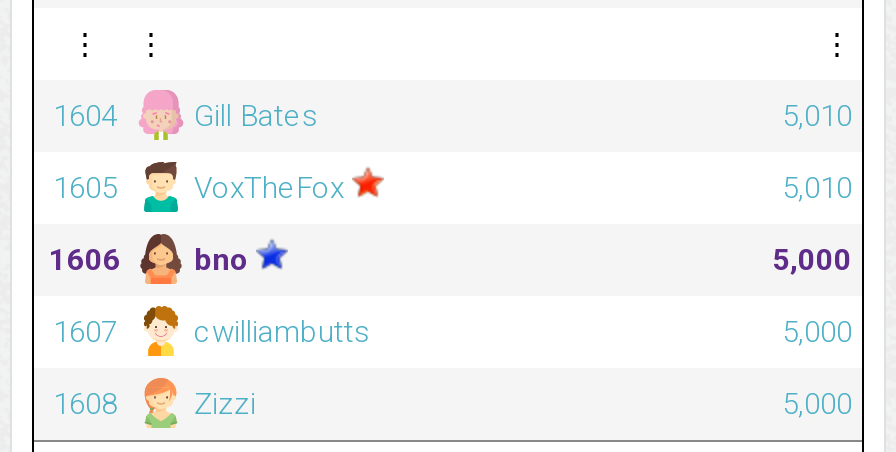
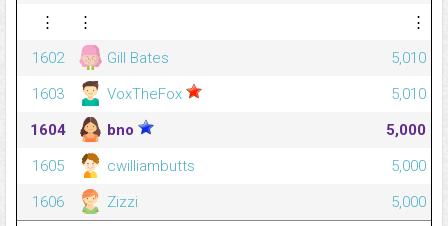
[53,98,117,134] 1604 -> [31,49,63,67] 1602
[53,170,117,206] 1605 -> [31,85,63,103] 1603
[49,242,121,278] 1606 -> [29,121,65,139] 1604
[53,314,117,350] 1607 -> [31,157,63,175] 1605
[53,386,117,422] 1608 -> [31,193,63,211] 1606

